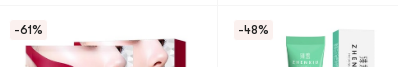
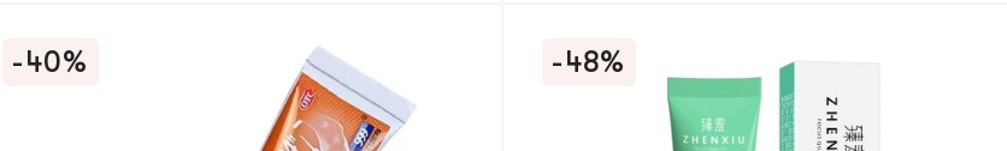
[14,23,43,37] -61% -> [12,46,89,79] -40%

